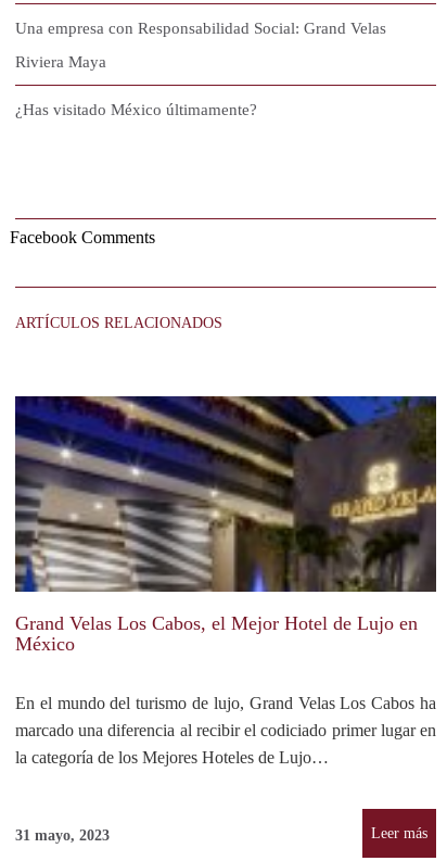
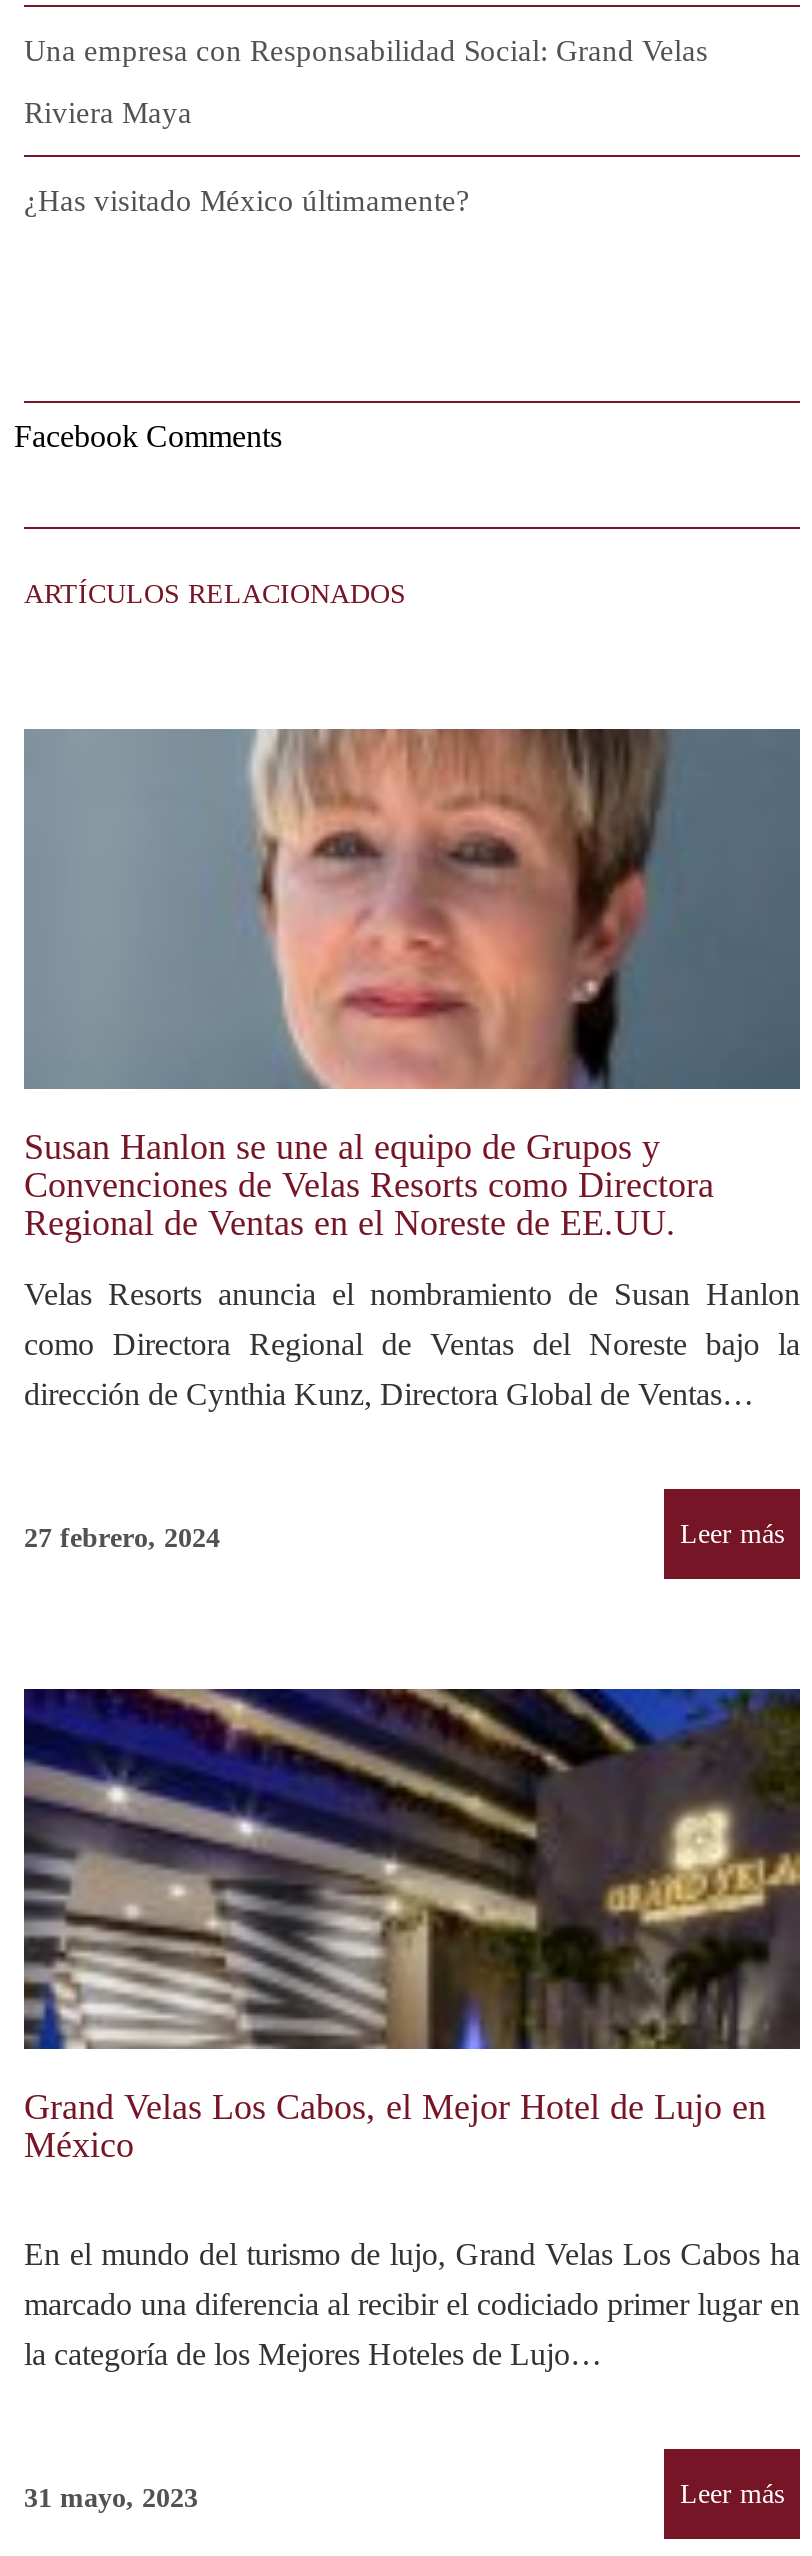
none -> [24,727,802,1411] [image] | Susan Hanlon se une al equipo de Grupos y | Convenciones de Velas Resorts como Directora | Regional de Ventas en el Noreste de EE.UU. | Velas Resorts anuncia el nombramiento de Susan Hanlon | como Directora Regional de Ventas del Noreste bajo la | dirección de Cynthia Kunz, Directora Global de Ventas…
none -> [24,1519,784,1553] 27 febrero, 2024 | Leer más

